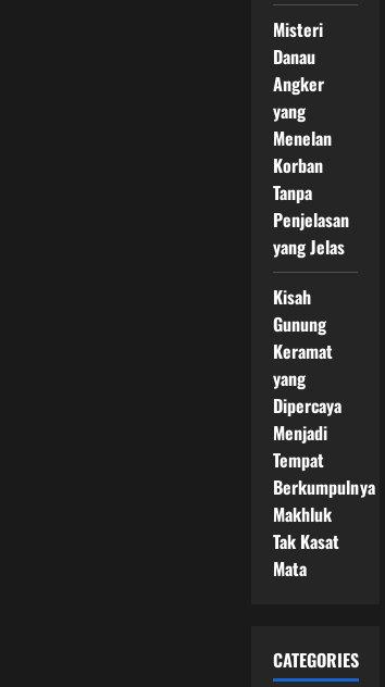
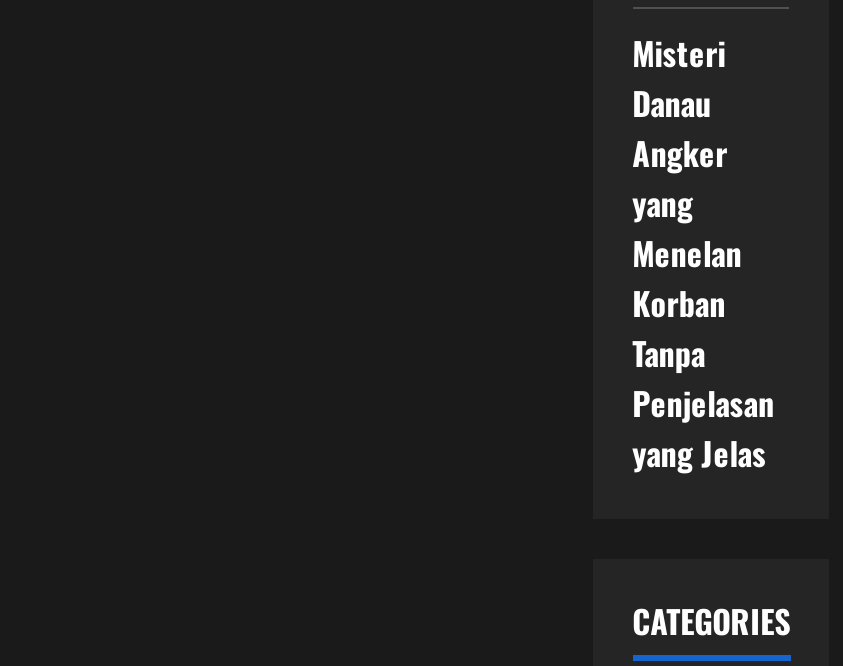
[273,284,375,582] Kisah | Gunung | Keramat | yang | Dipercaya | Menjadi | Tempat | Berkumpulnya | Makhluk | Tak Kasat | Mata -> none

